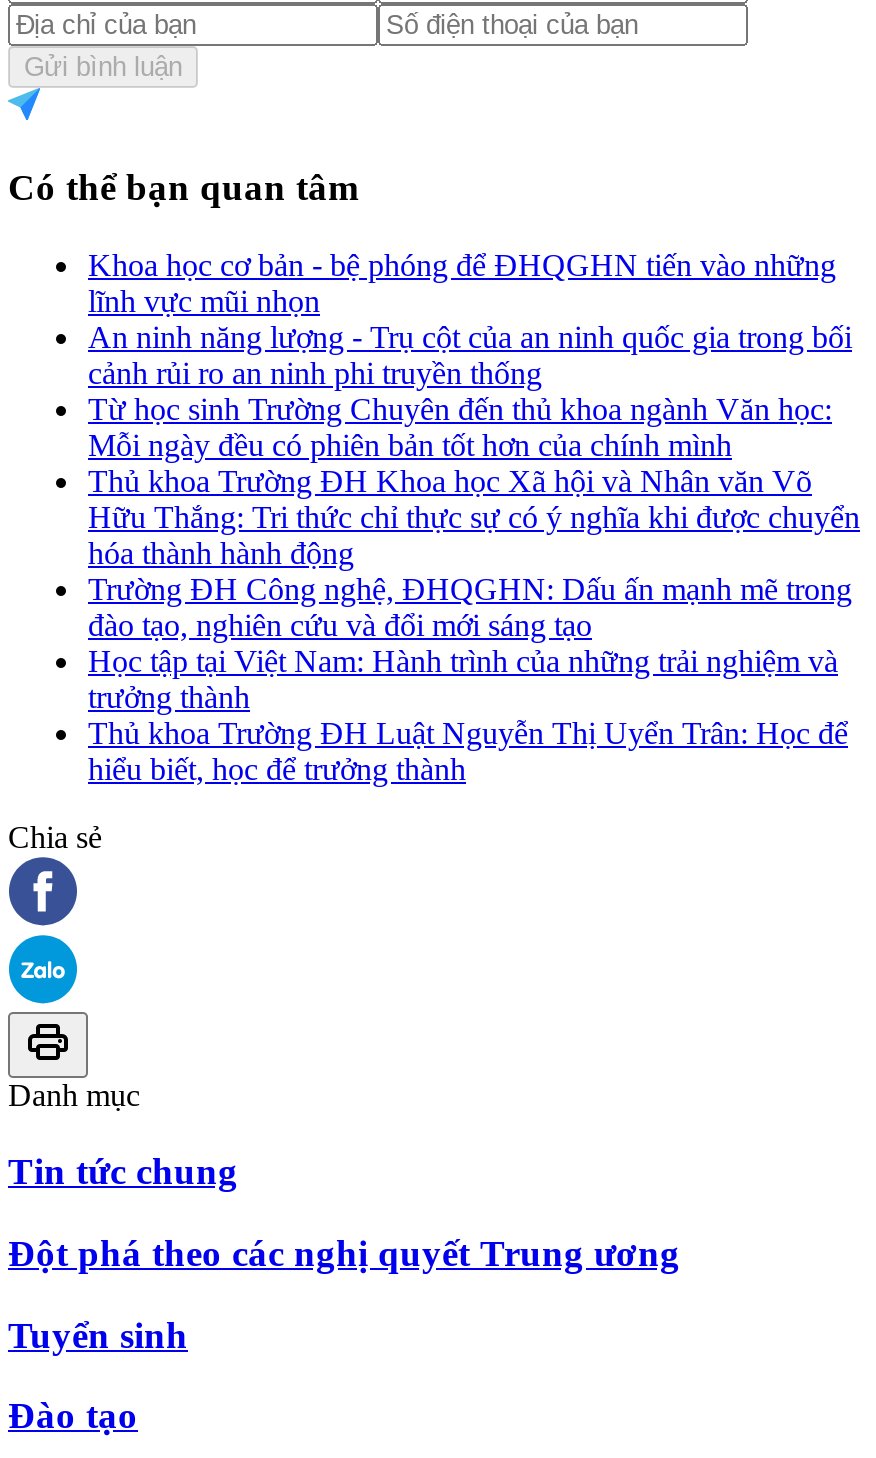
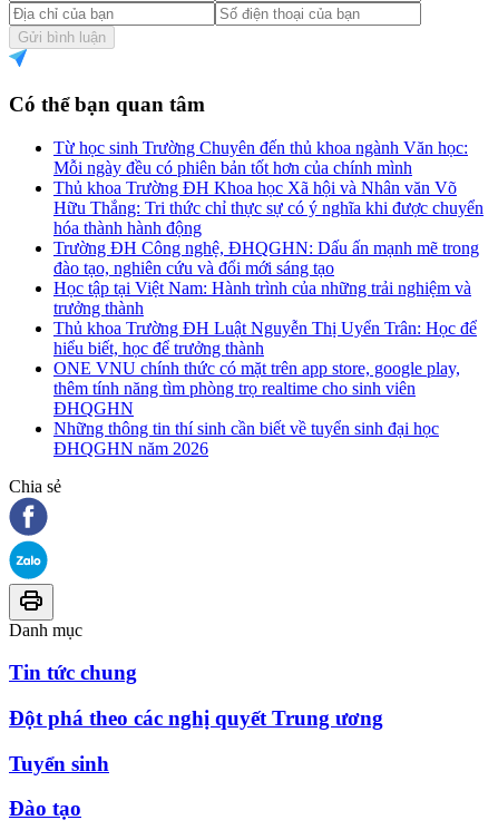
[88,247,852,389] Khoa học cơ bản - bệ phóng để ĐHQGHN tiến vào những | lĩnh vực mũi nhọn | An ninh năng lượng - Trụ cột của an ninh quốc gia trong bối | cảnh rủi ro an ninh phi truyền thống -> none
moved [88,391,860,785] -> [53,138,484,357]: Từ học sinh Trường Chuyên đến thủ khoa ngành Văn học: | Mỗi ngày đều có phiên bản tốt hơn của chính mình | Thủ khoa Trường ĐH Khoa học Xã hội và Nhân văn Võ | ... | Thủ khoa Trường ĐH Luật Nguyễn Thị Uyển Trân: Học để | hiểu biết, học để trưởng thành
none -> [53,358,460,457] ONE VNU chính thức có mặt trên app store, google play, | thêm tính năng tìm phòng trọ realtime cho sinh viên | ĐHQGHN | Những thông tin thí sinh cần biết về tuyển sinh đại học | ĐHQGHN năm 2026

